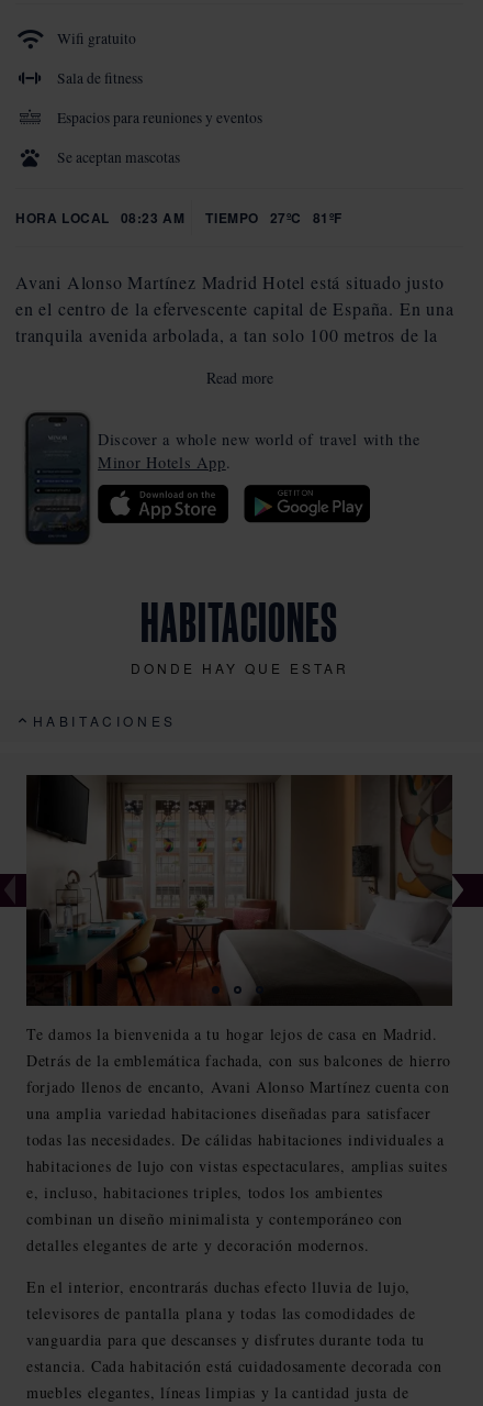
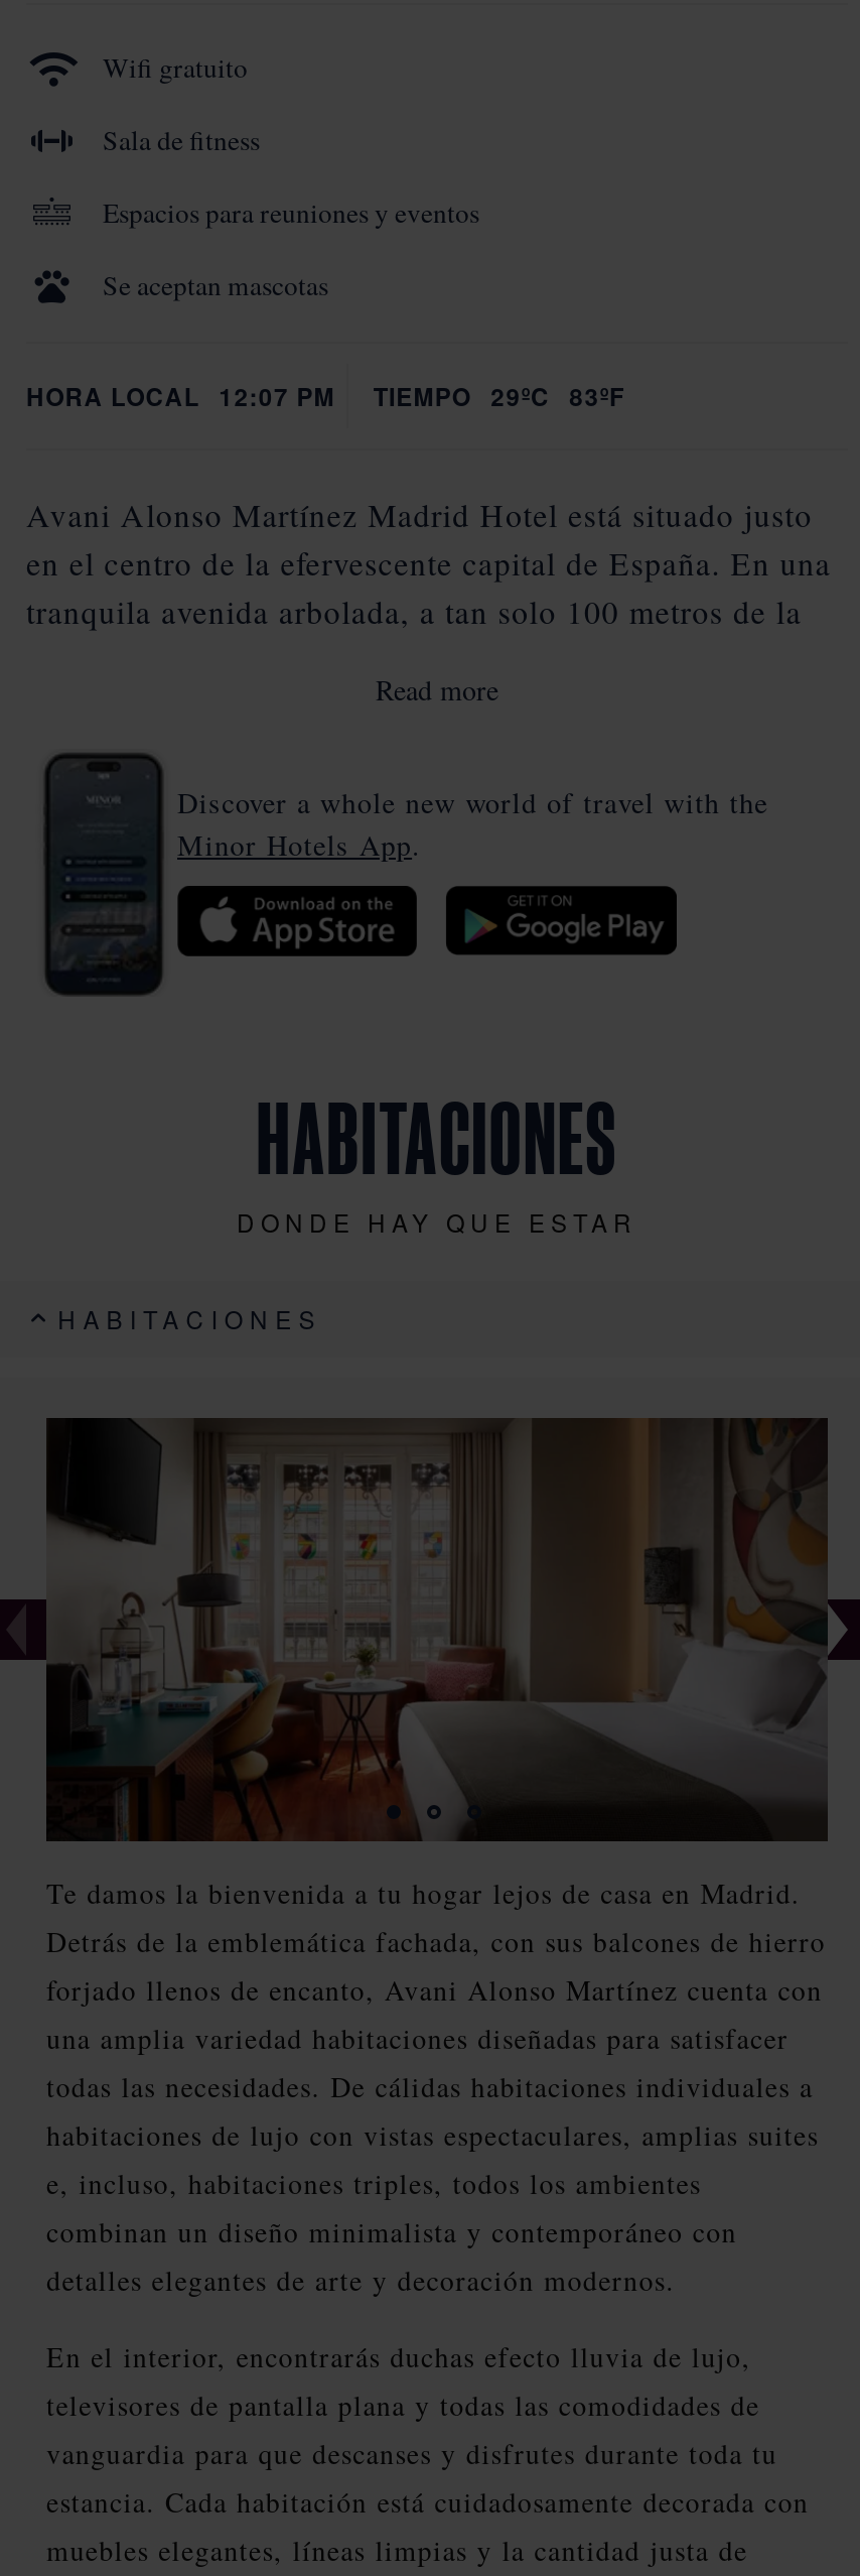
[15,208,185,228] HORA LOCAL 08:23 AM -> [26,379,335,415] HORA LOCAL 12:07 PM
[206,208,343,228] TIEMPO 27ºC 81ºF -> [373,379,625,415] TIEMPO 29ºC 83ºF

